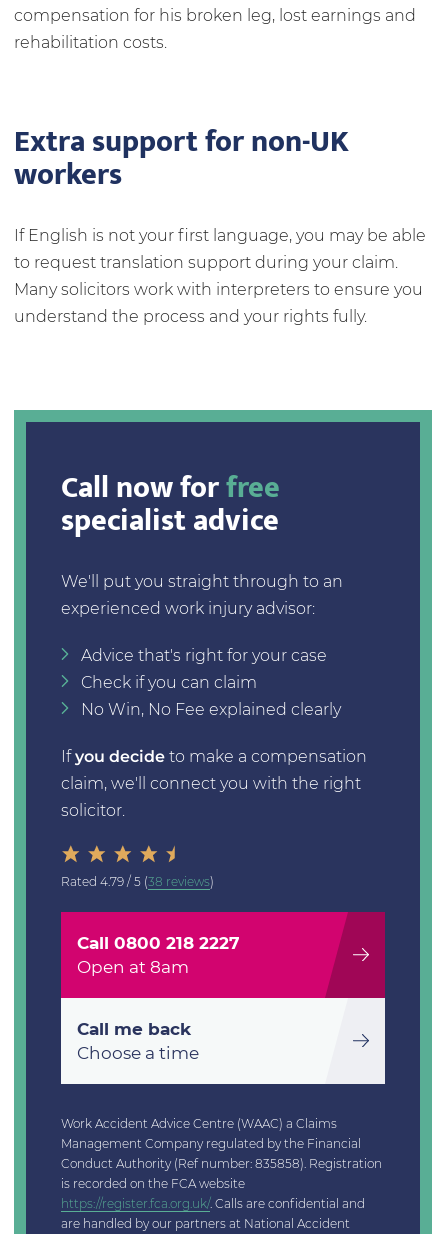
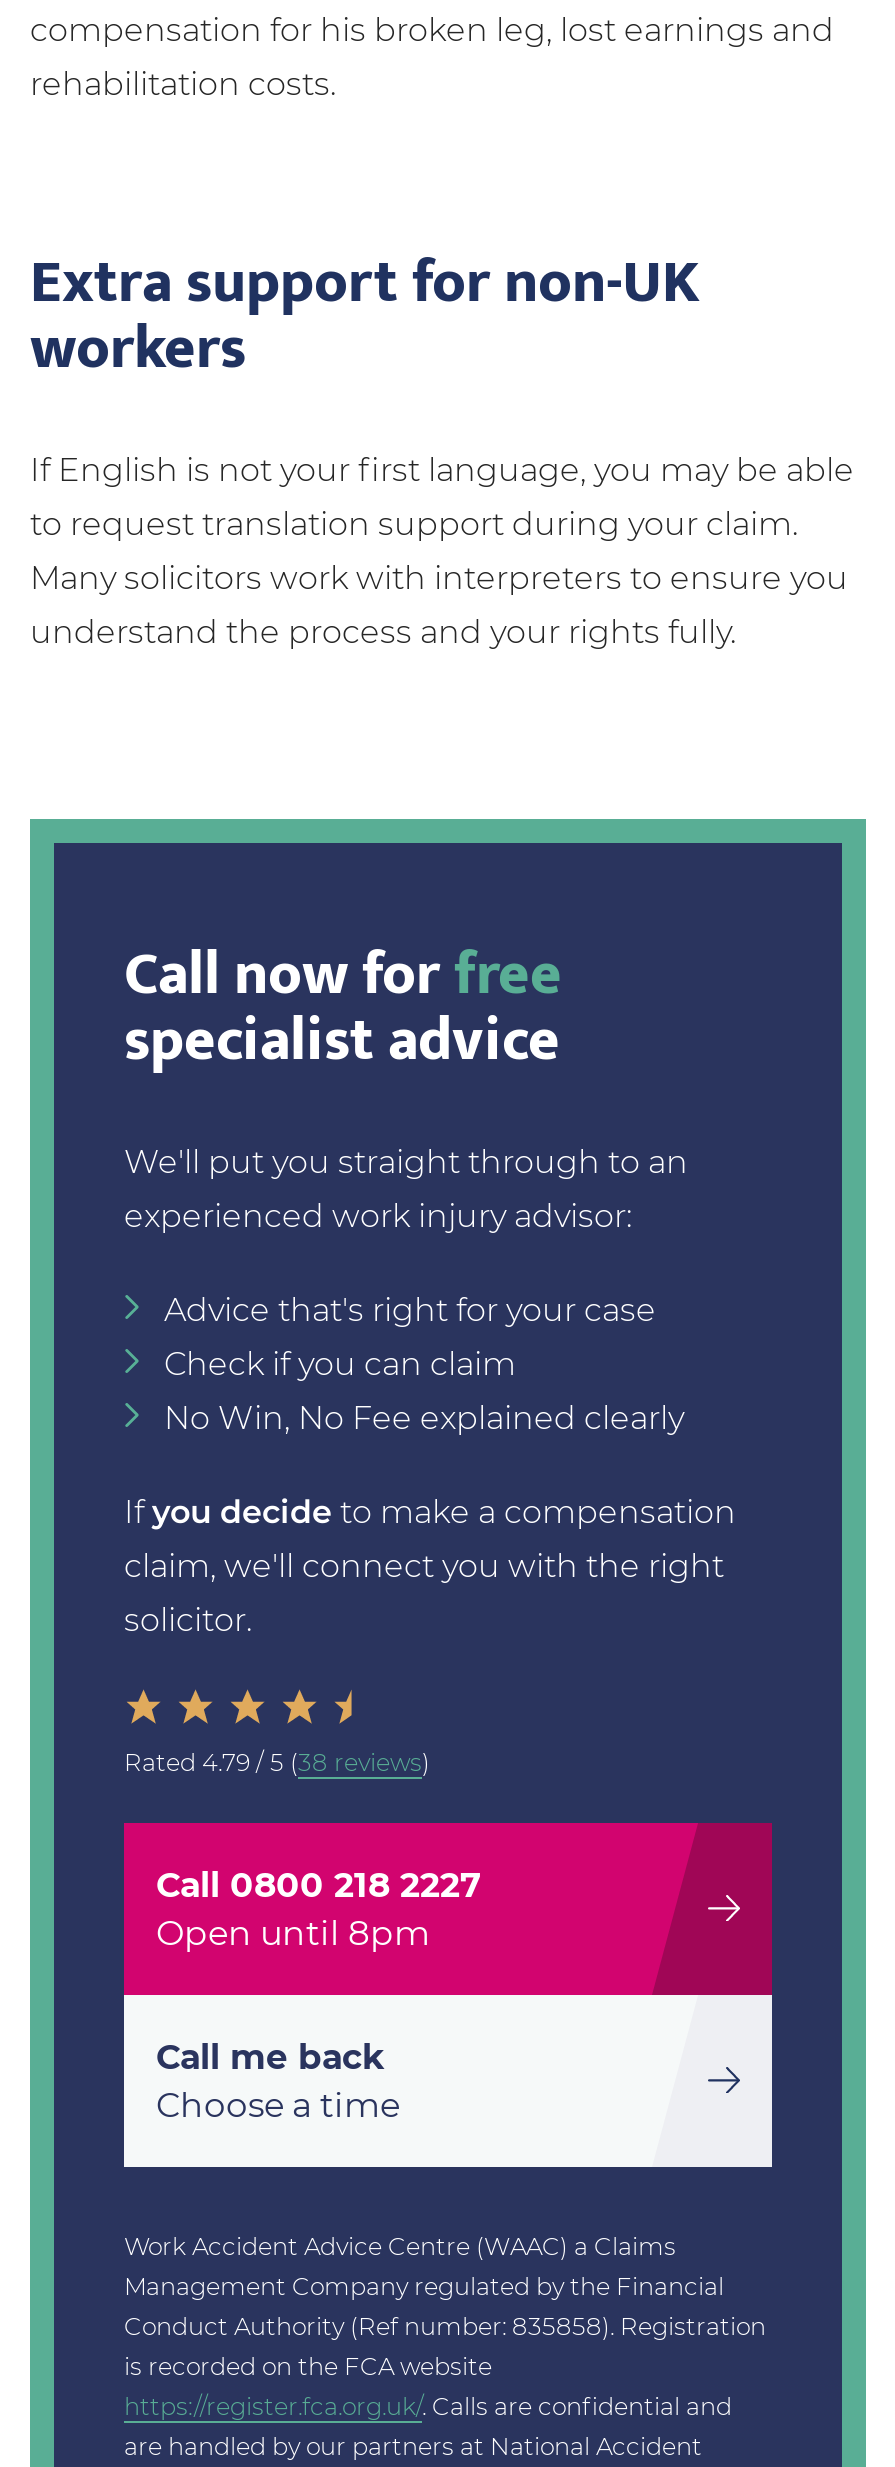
[77,957,189,977] Open at 8am -> [156,1913,430,1953] Open until 8pm

